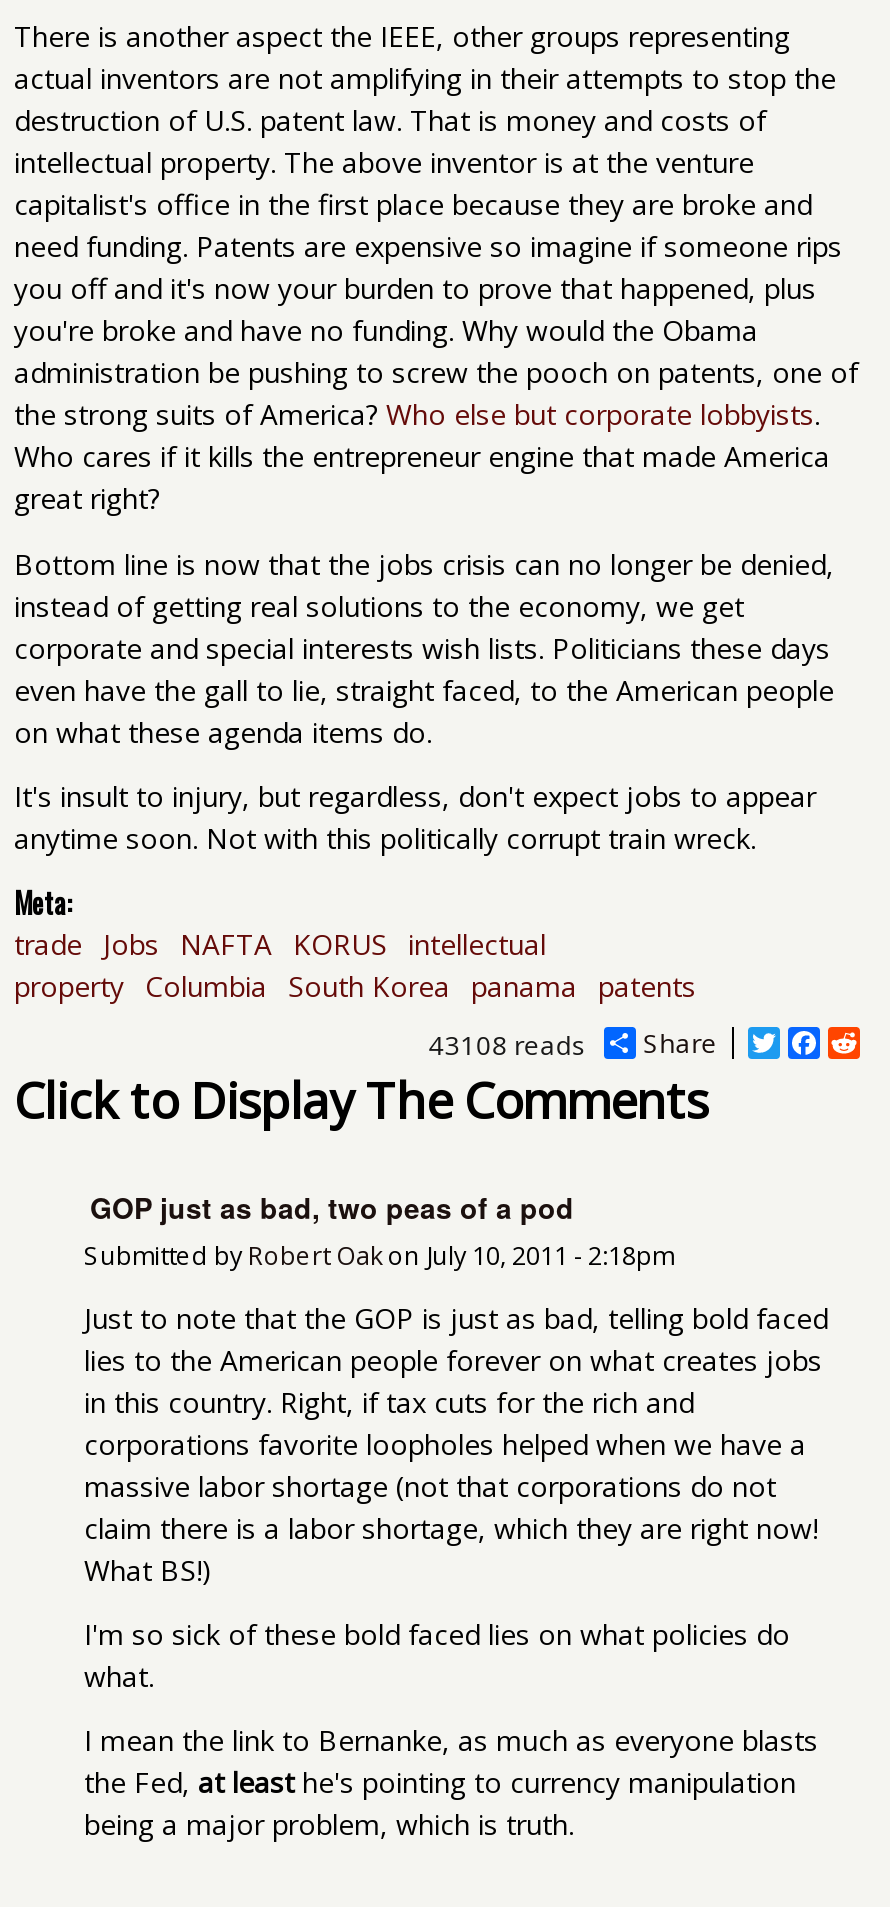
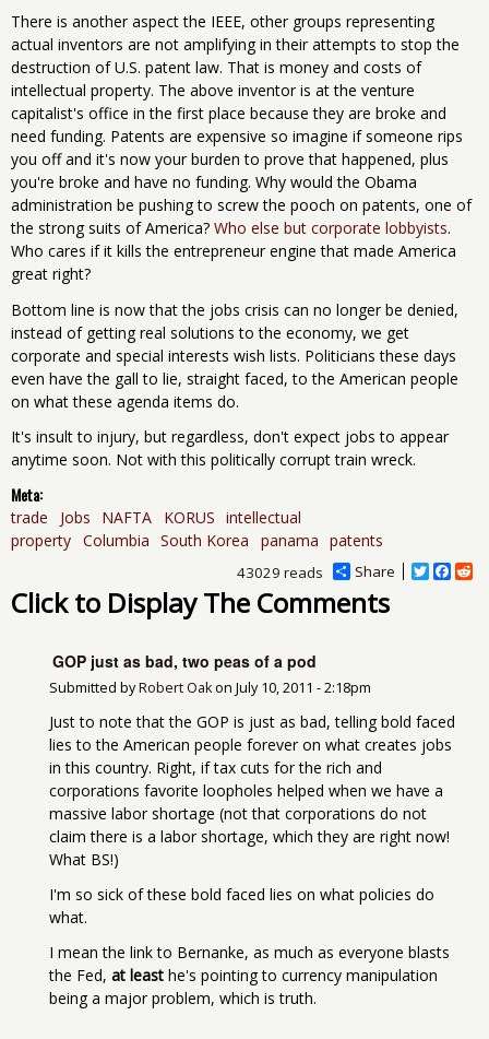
[428,1027,586,1063] 43108 reads -> [237,563,323,582] 43029 reads

